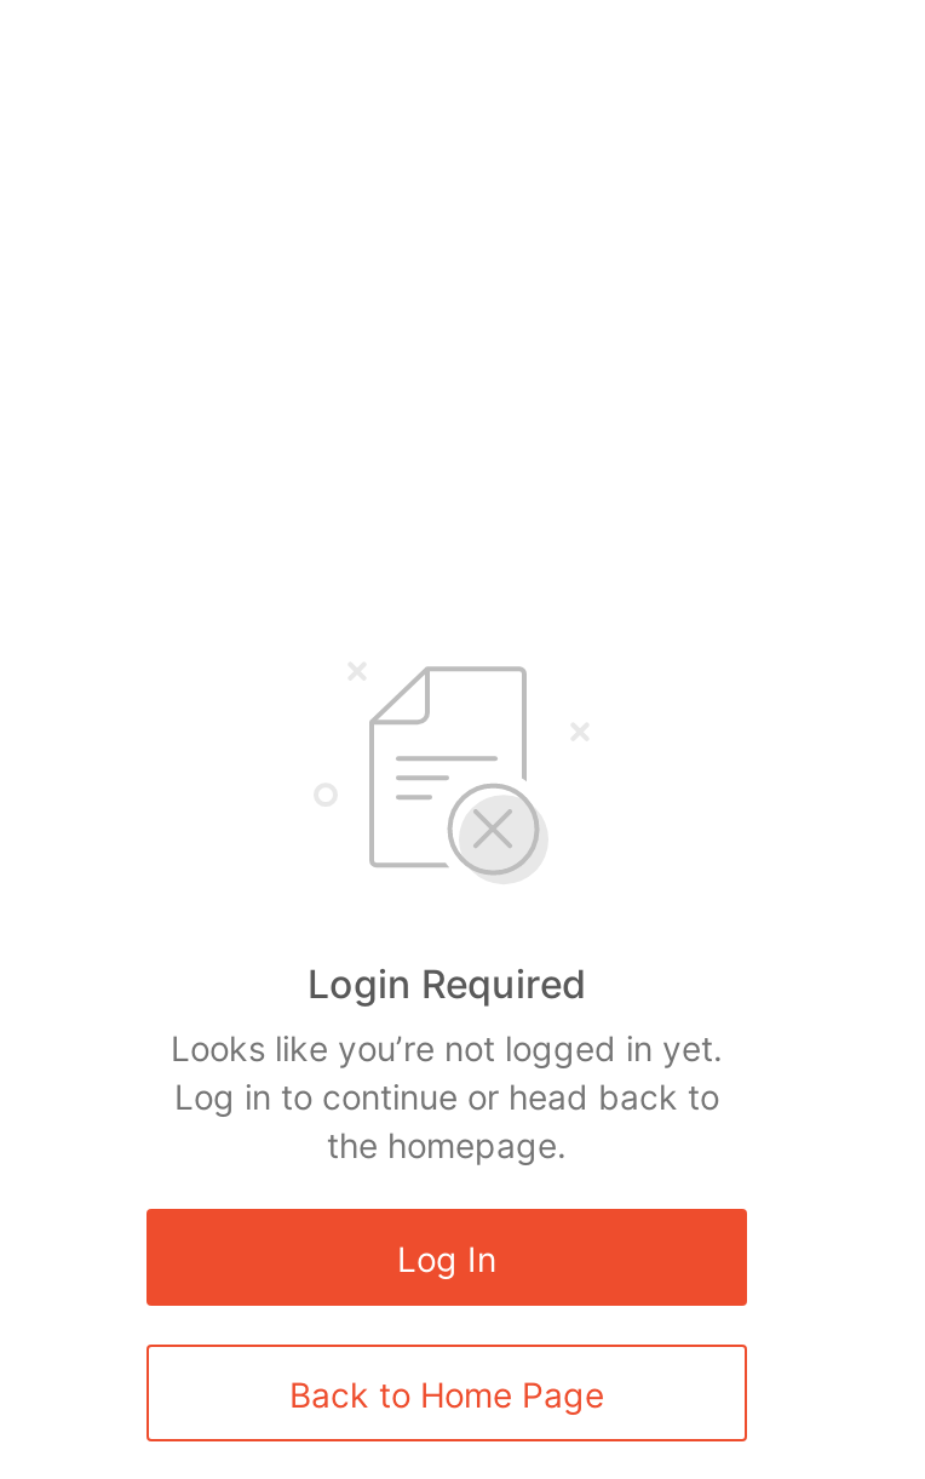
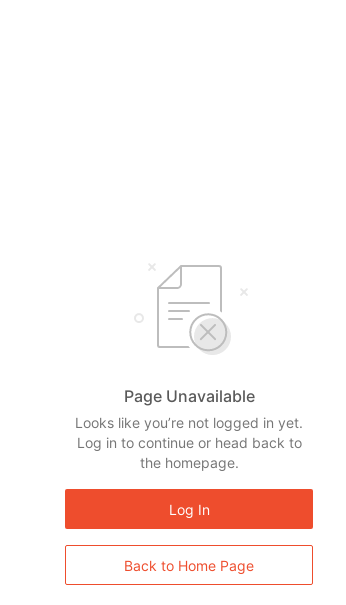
[308,959,586,1008] Login Required -> [123,386,254,406] Page Unavailable

